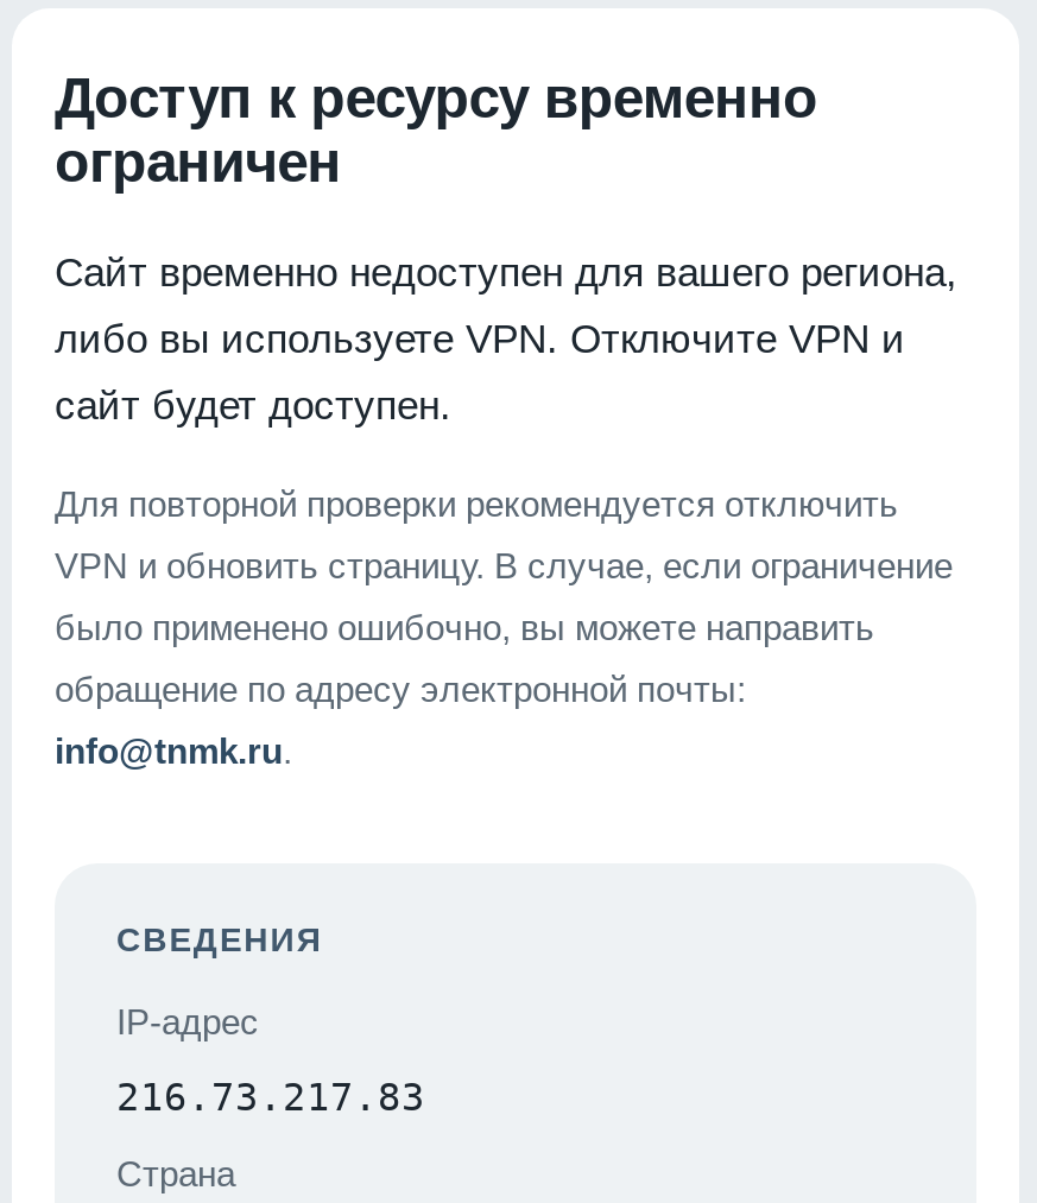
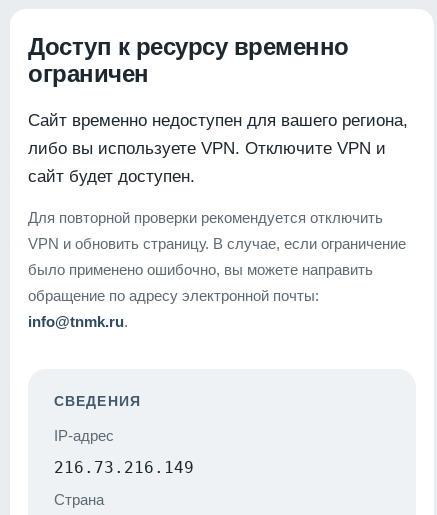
[116,1074,425,1119] 216.73.217.83 -> [54,457,194,476] 216.73.216.149

